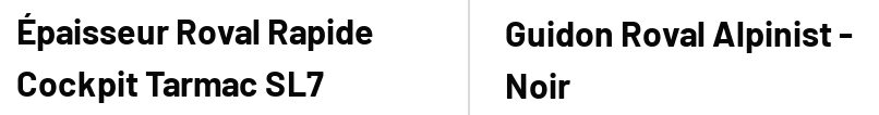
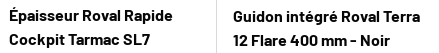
[505,13,854,106] Guidon Roval Alpinist - | Noir -> [233,6,420,49] Guidon intégré Roval Terra | 12 Flare 400 mm - Noir

